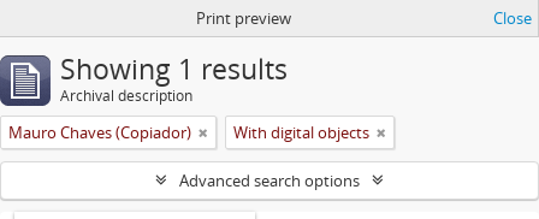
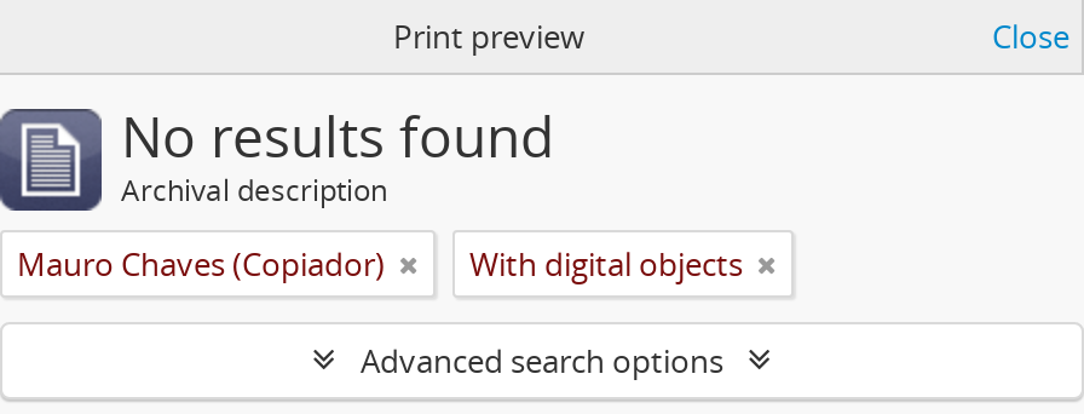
[60,51,288,88] Showing 1 results -> [121,99,554,174] No results found

